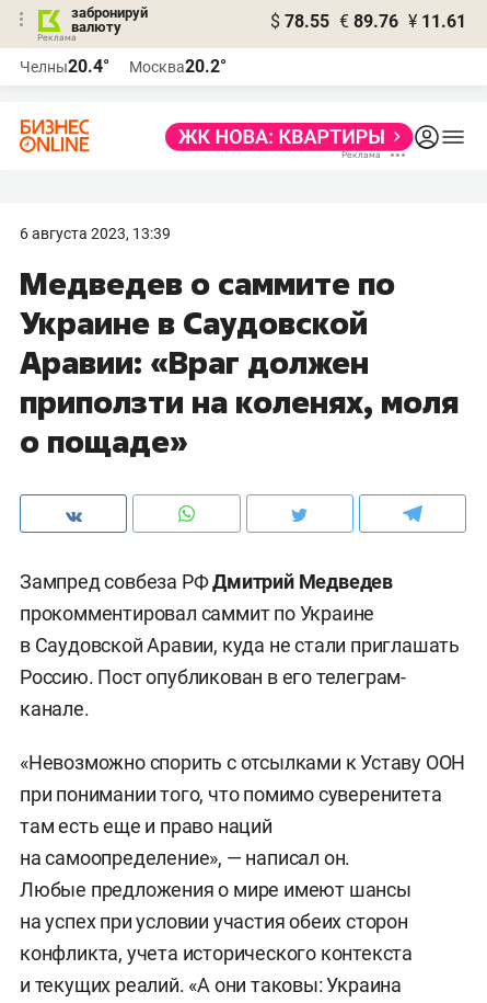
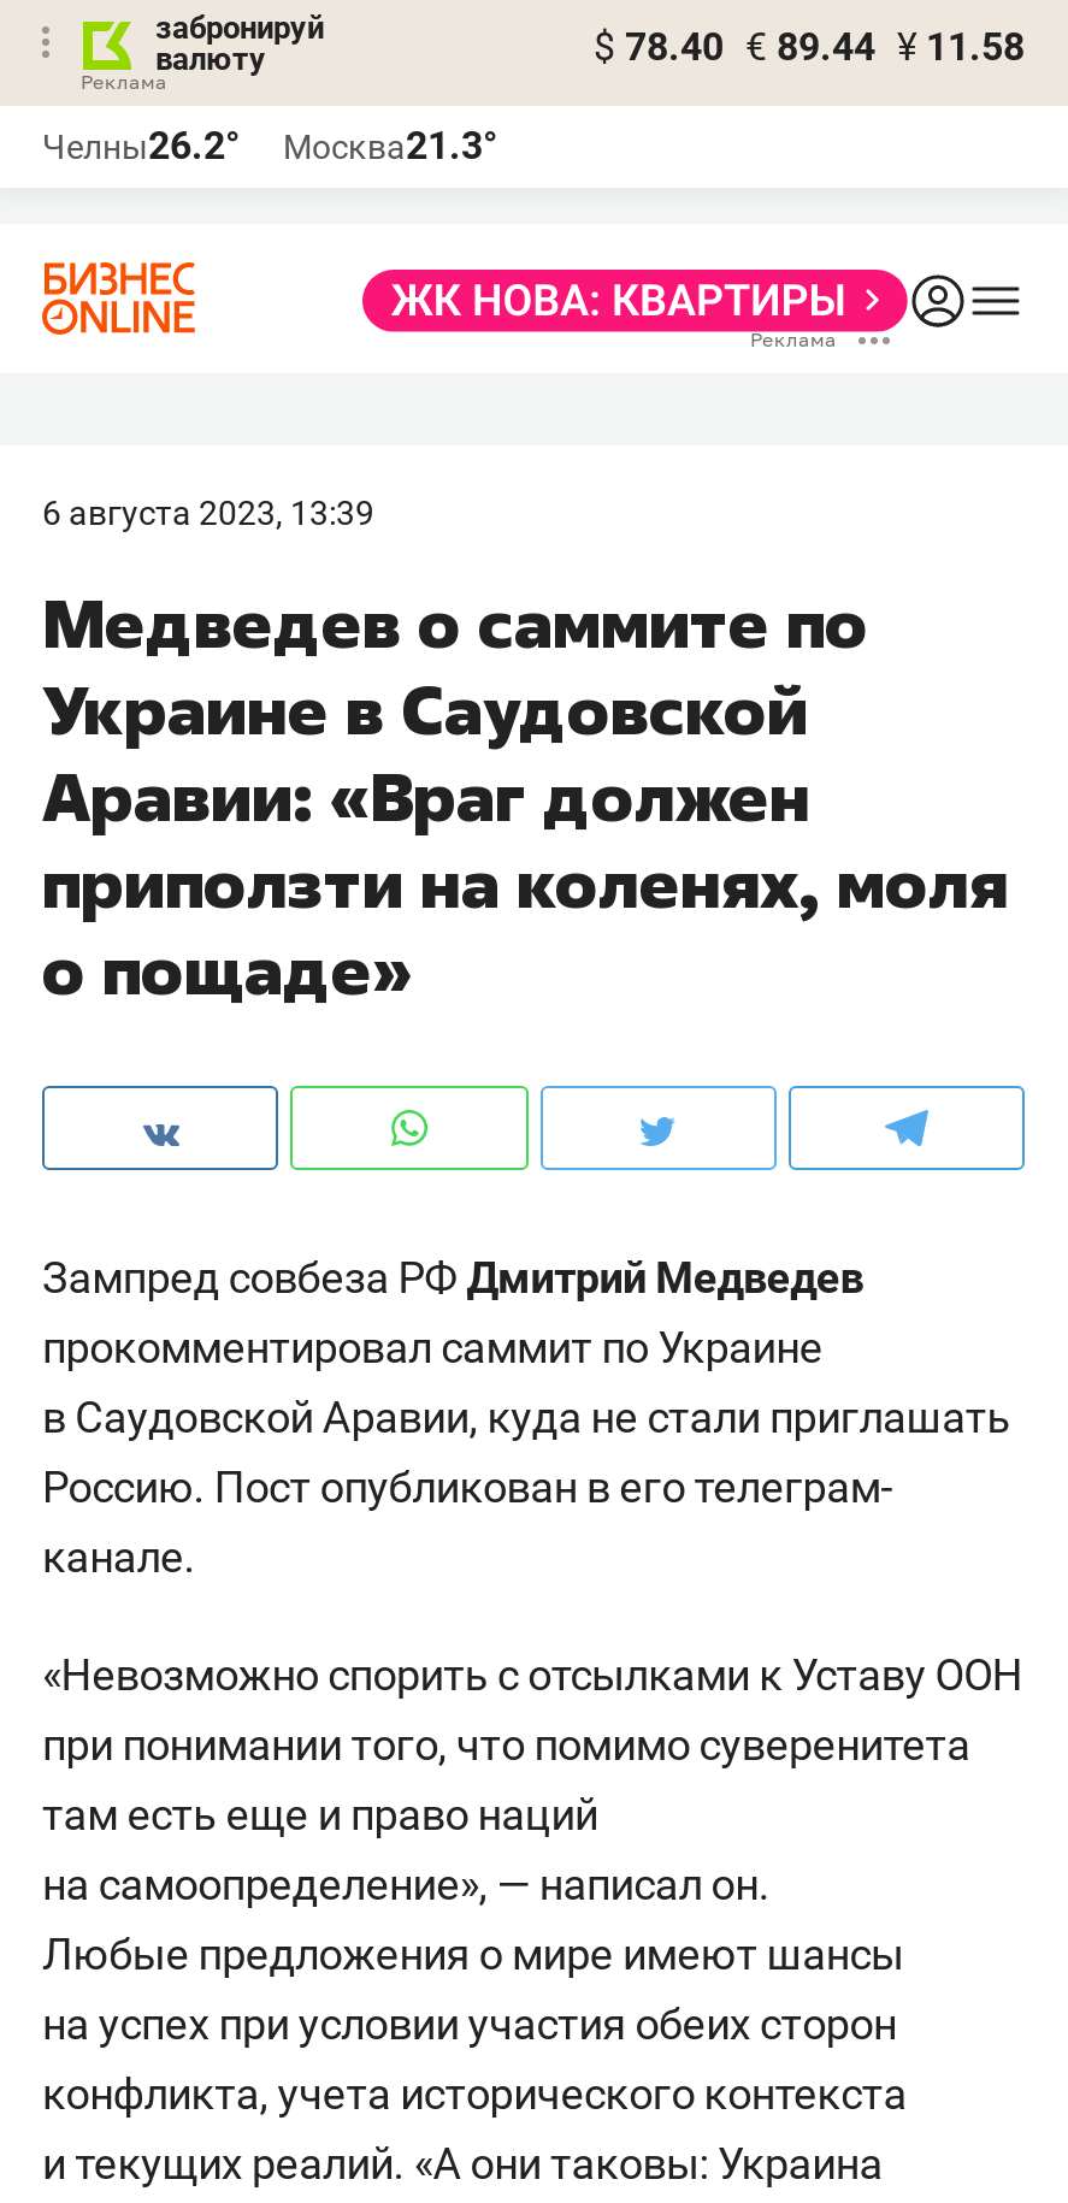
[270,11,466,32] $ 78.55 € 89.76 ¥ 11.61 -> [594,24,1025,70] $ 78.40 € 89.44 ¥ 11.58
[20,56,109,77] Челны20.4° -> [42,123,240,169] Челны26.2°
[129,56,227,77] Москва20.2° -> [283,123,497,169] Москва21.3°

